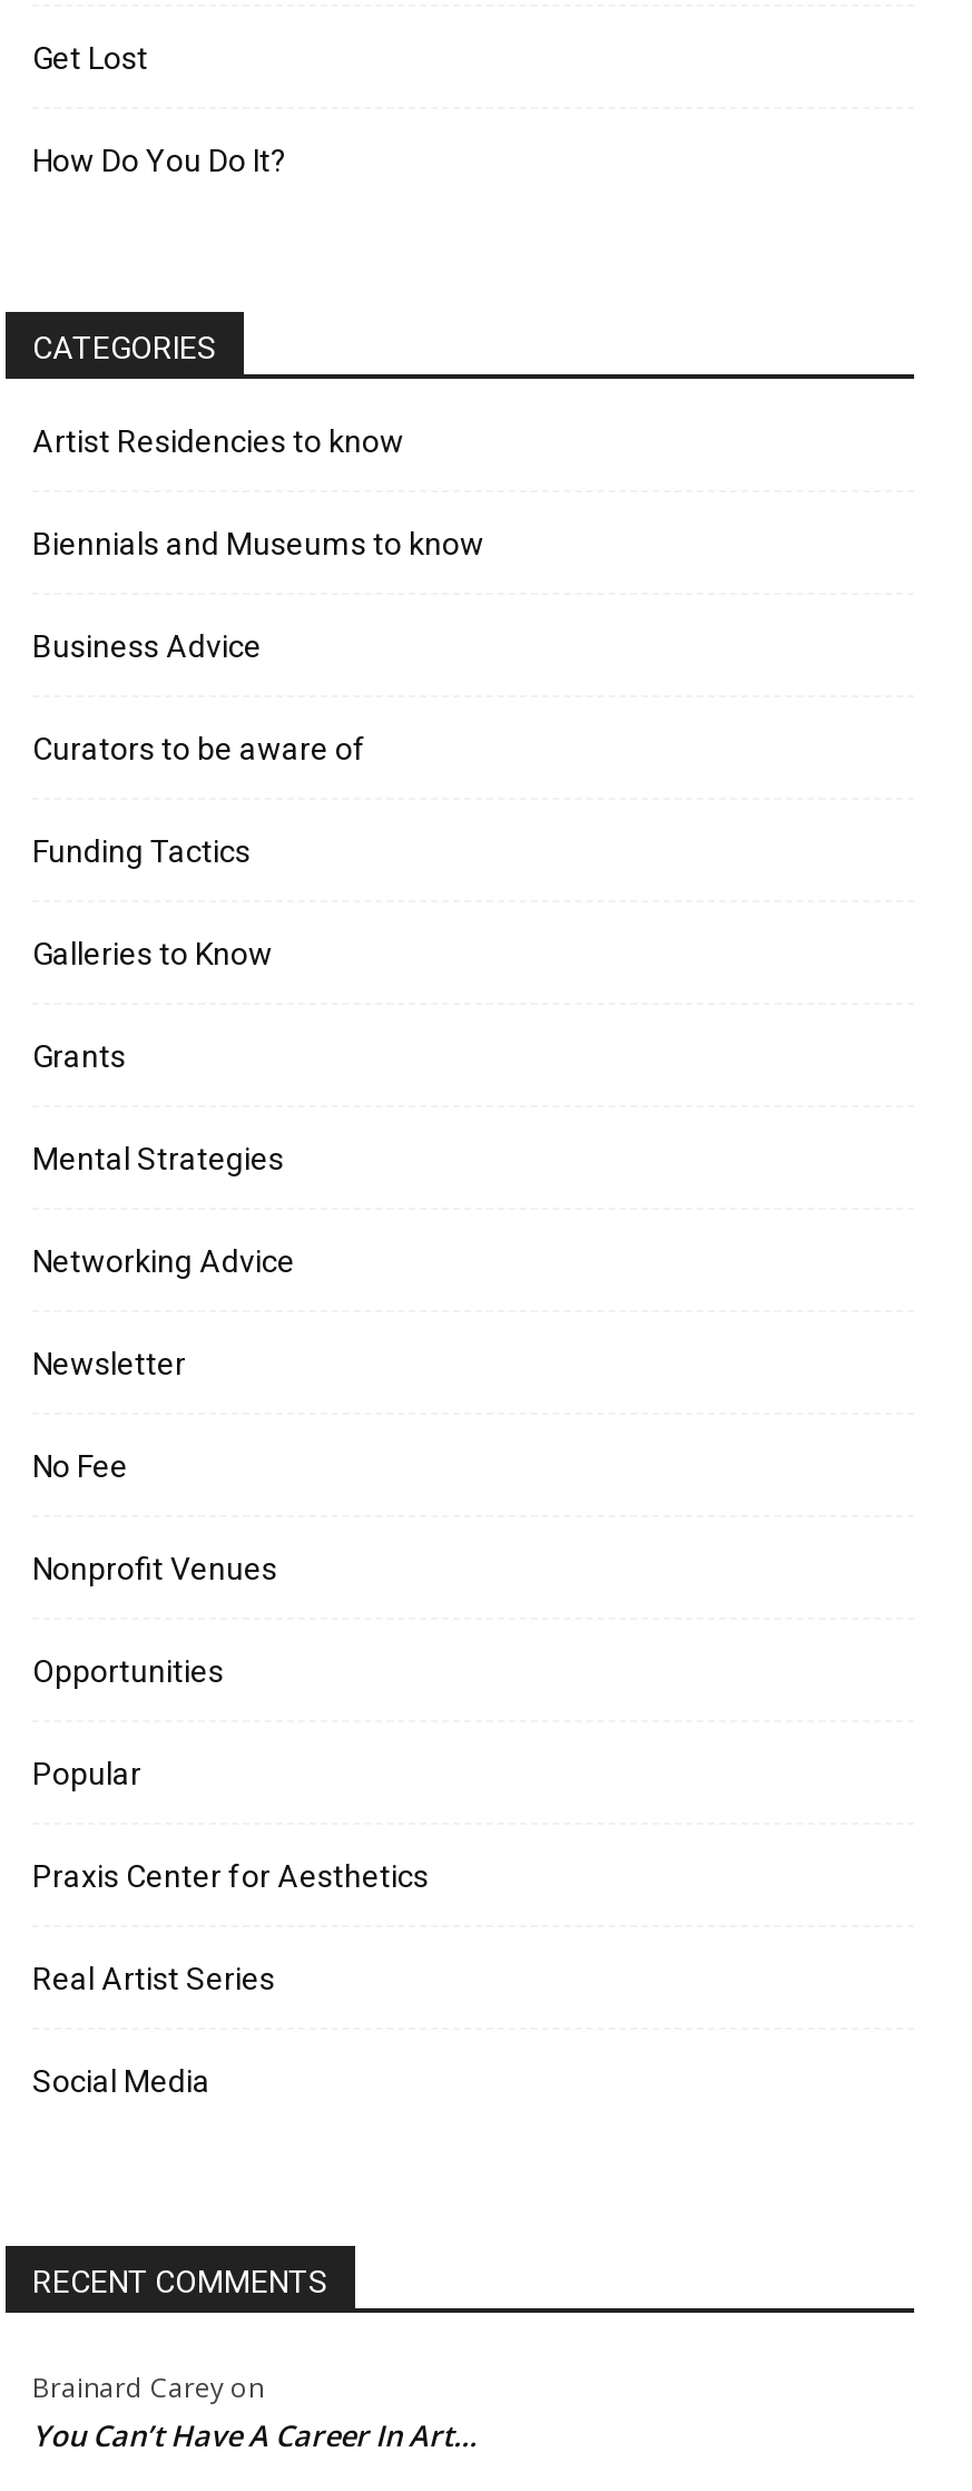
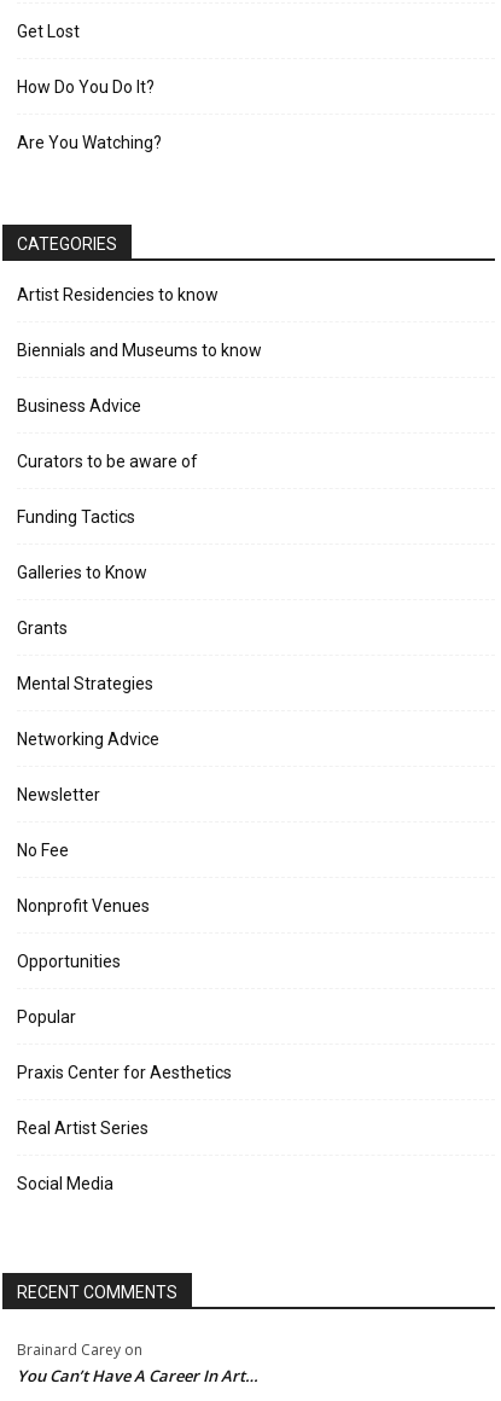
none -> [17,133,162,153] Are You Watching?

